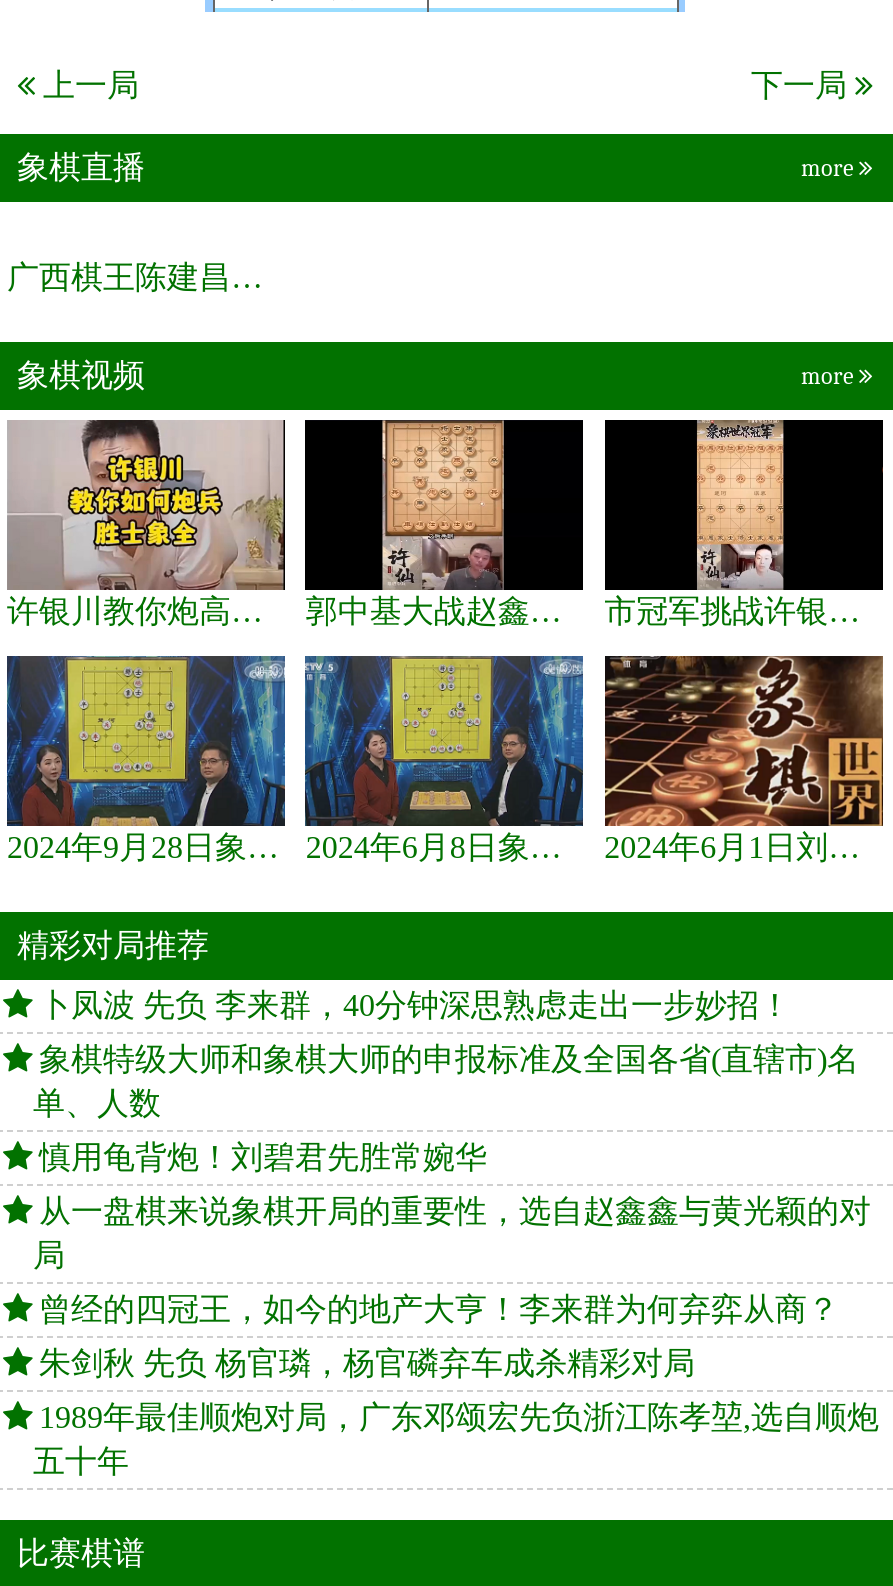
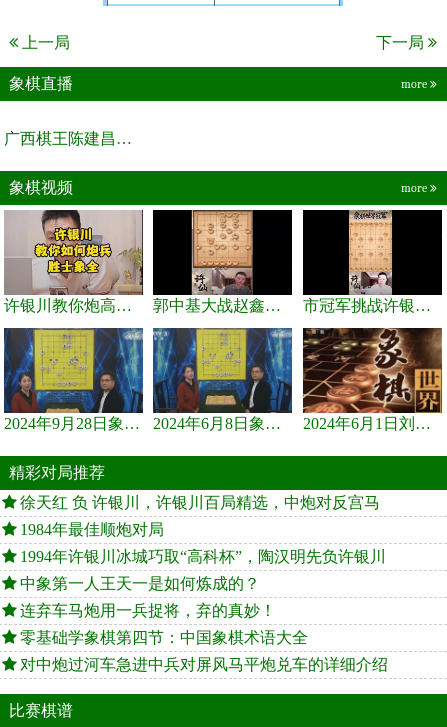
[39,989,791,1023] 卜凤波 先负 李来群，40分钟深思熟虑走出一步妙招！ -> [20,494,380,511] 徐天红 负 许银川，许银川百局精选，中炮对反宫马
[33,1043,859,1121] 象棋特级大师和象棋大师的申报标准及全国各省(直辖市)名 | 单、人数 -> [20,521,164,538] 1984年最佳顺炮对局
[39,1141,487,1175] 慎用龟背炮！刘碧君先胜常婉华 -> [20,548,386,565] 1994年许银川冰城巧取“高科杯”，陶汉明先负许银川
[33,1195,871,1273] 从一盘棋来说象棋开局的重要性，选自赵鑫鑫与黄光颖的对 | 局 -> [20,575,260,592] 中象第一人王天一是如何炼成的？
[39,1293,839,1327] 曾经的四冠王，如今的地产大亨！李来群为何弃弈从商？ -> [20,602,276,619] 连弃车马炮用一兵捉将，弃的真妙！
[39,1347,695,1381] 朱剑秋 先负 杨官璘，杨官磷弃车成杀精彩对局 -> [20,629,308,646] 零基础学象棋第四节：中国象棋术语大全
[33,1401,879,1479] 1989年最佳顺炮对局，广东邓颂宏先负浙江陈孝堃,选自顺炮 | 五十年 -> [20,656,388,673] 对中炮过河车急进中兵对屏风马平炮兑车的详细介绍

